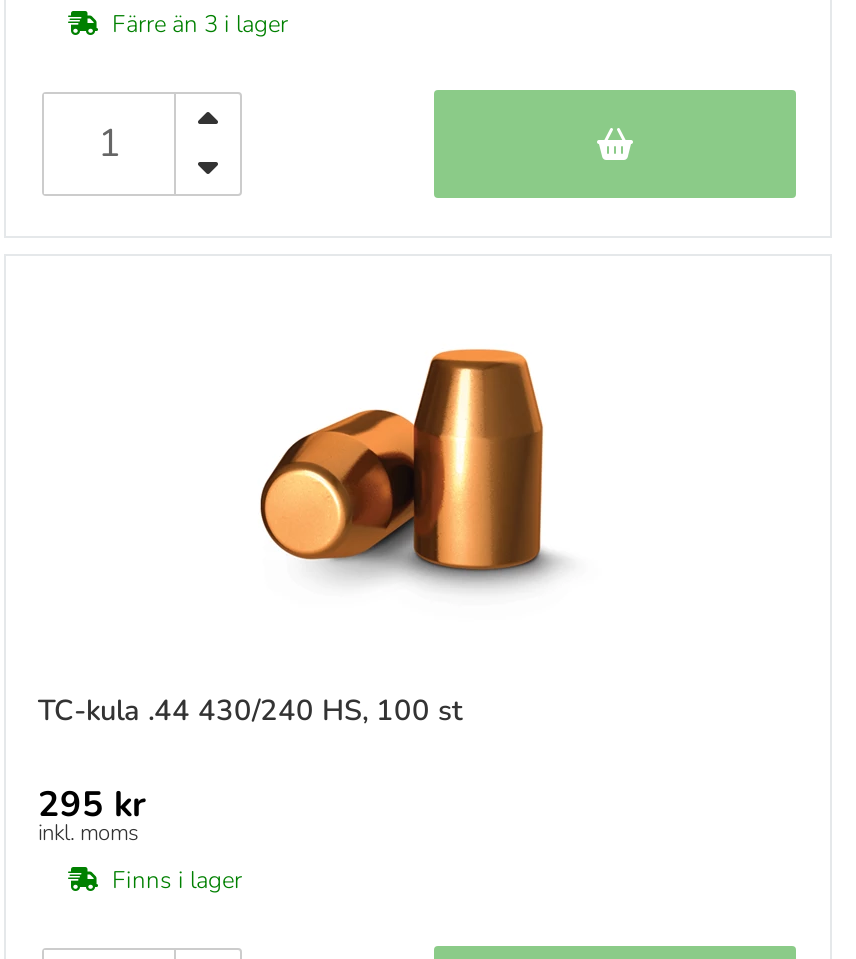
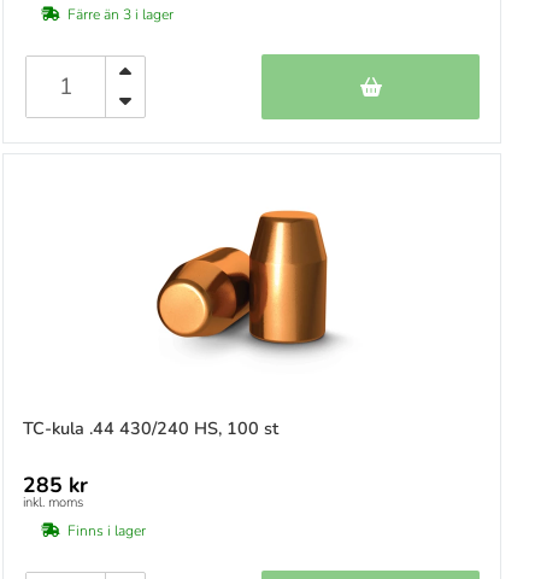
[38,780,146,828] 295 kr -> [23,470,88,499] 285 kr

